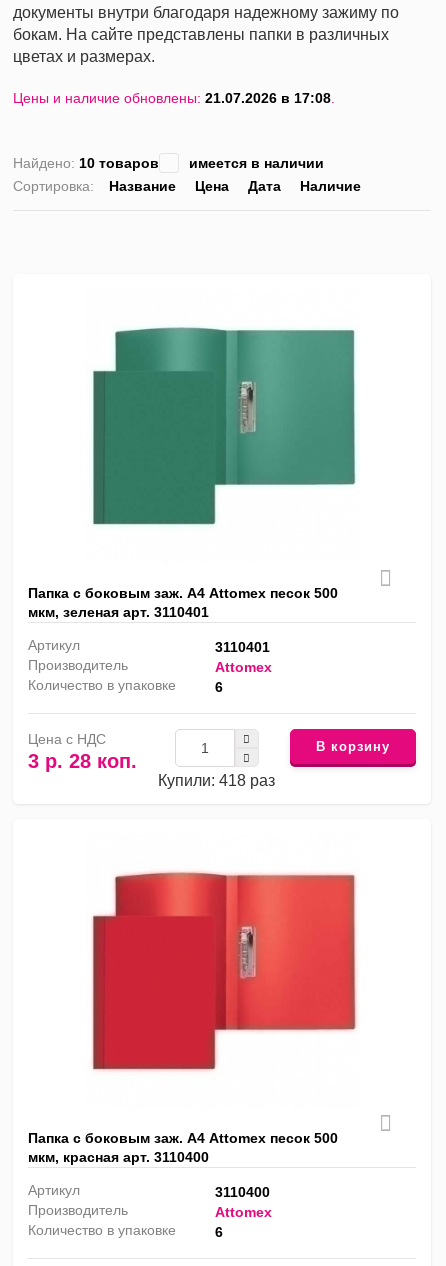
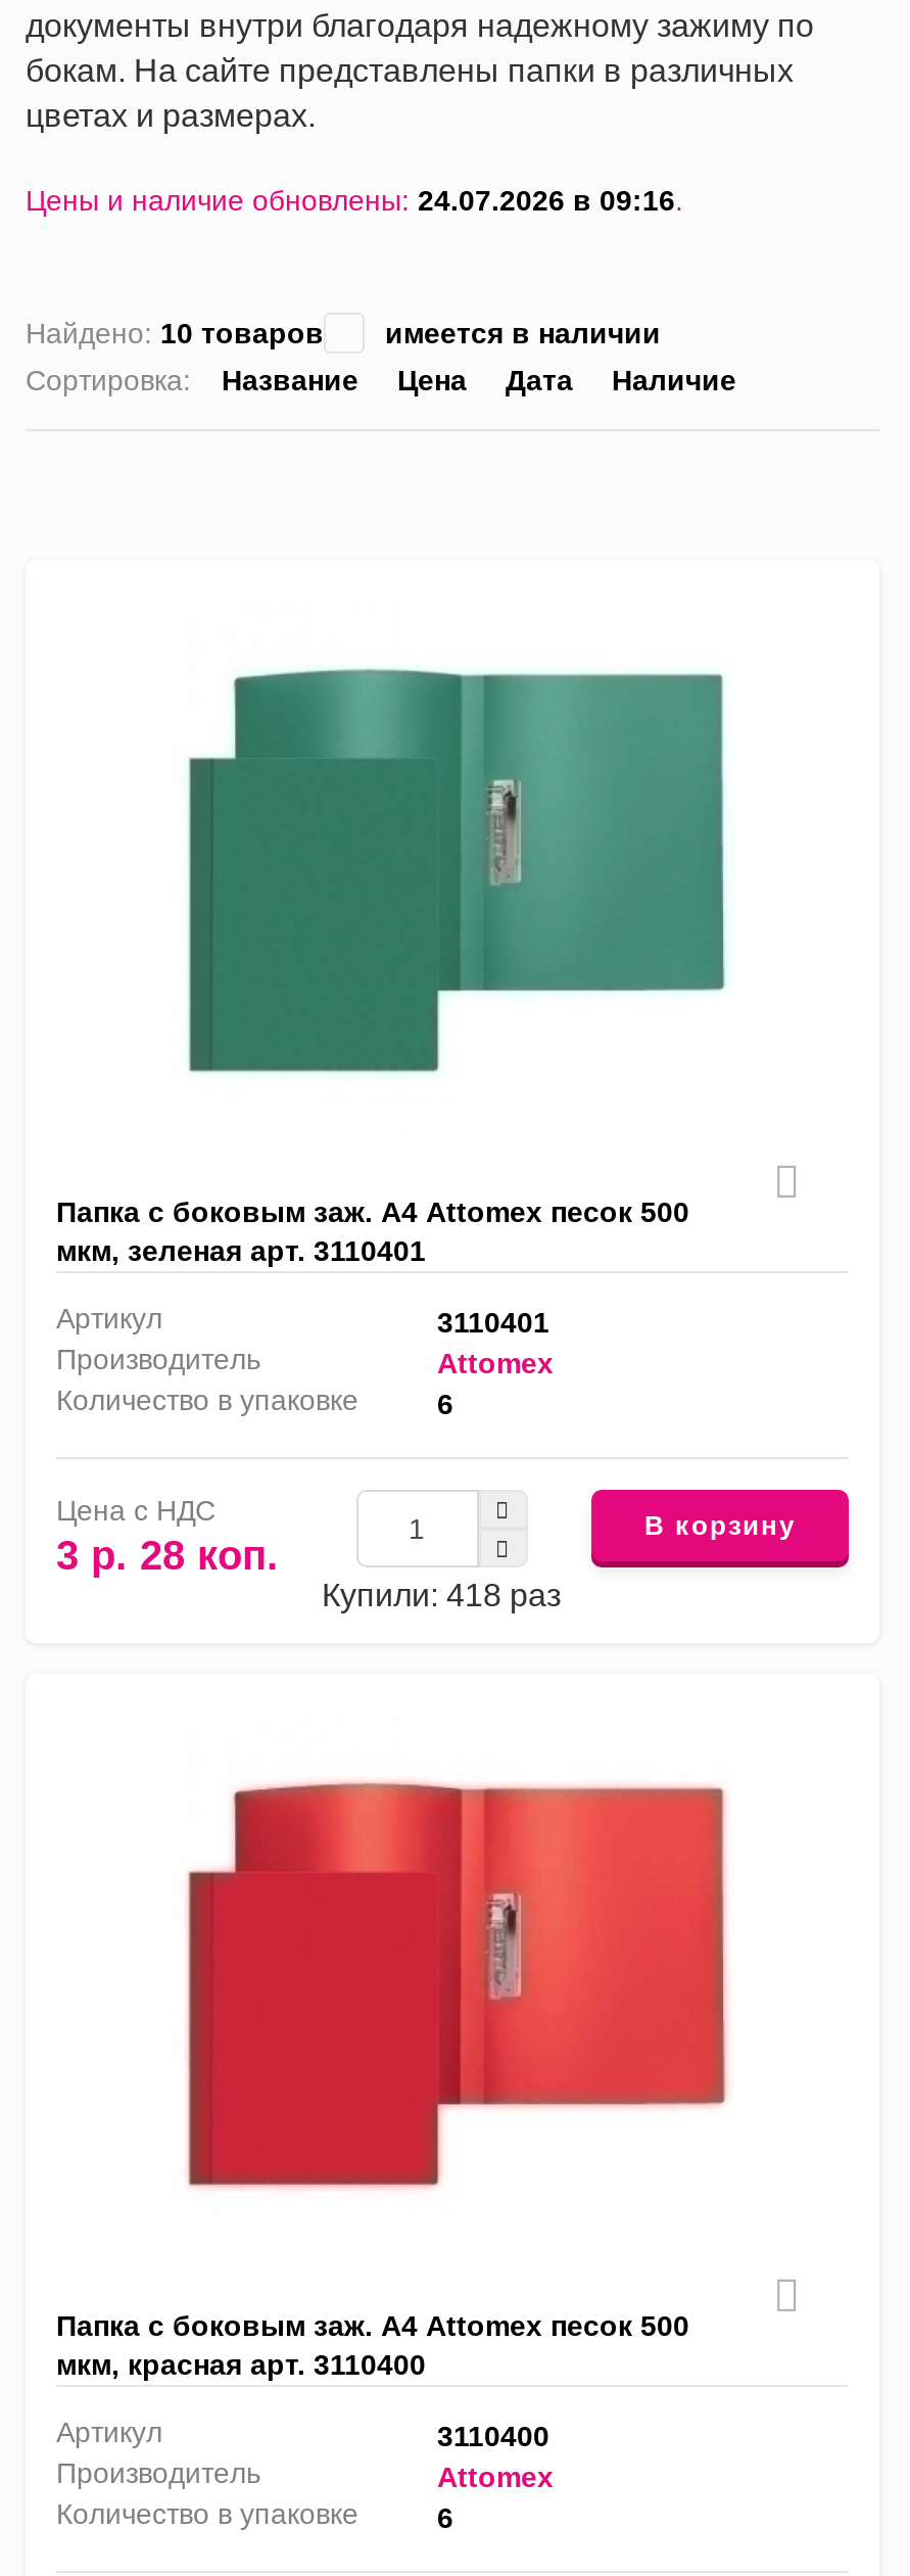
[13,90,335,106] Цены и наличие обновлены: 21.07.2026 в 17:08. -> [26,185,683,217] Цены и наличие обновлены: 24.07.2026 в 09:16.

